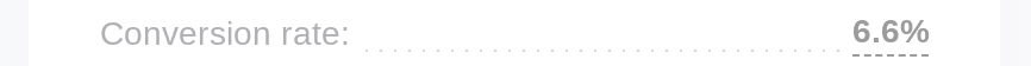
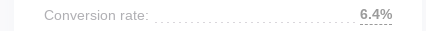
[852,12,929,49] 6.6% -> [360,6,392,22] 6.4%

